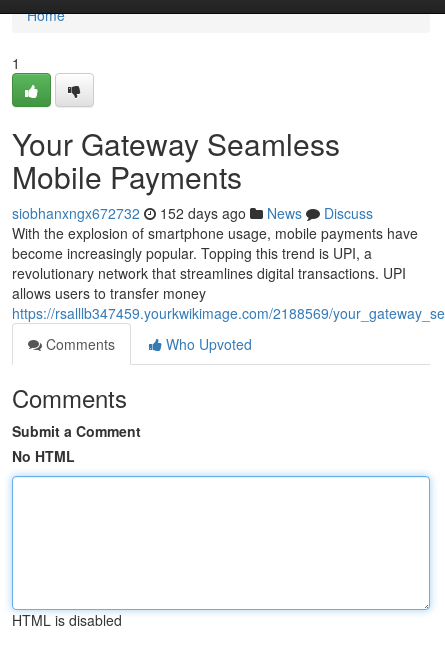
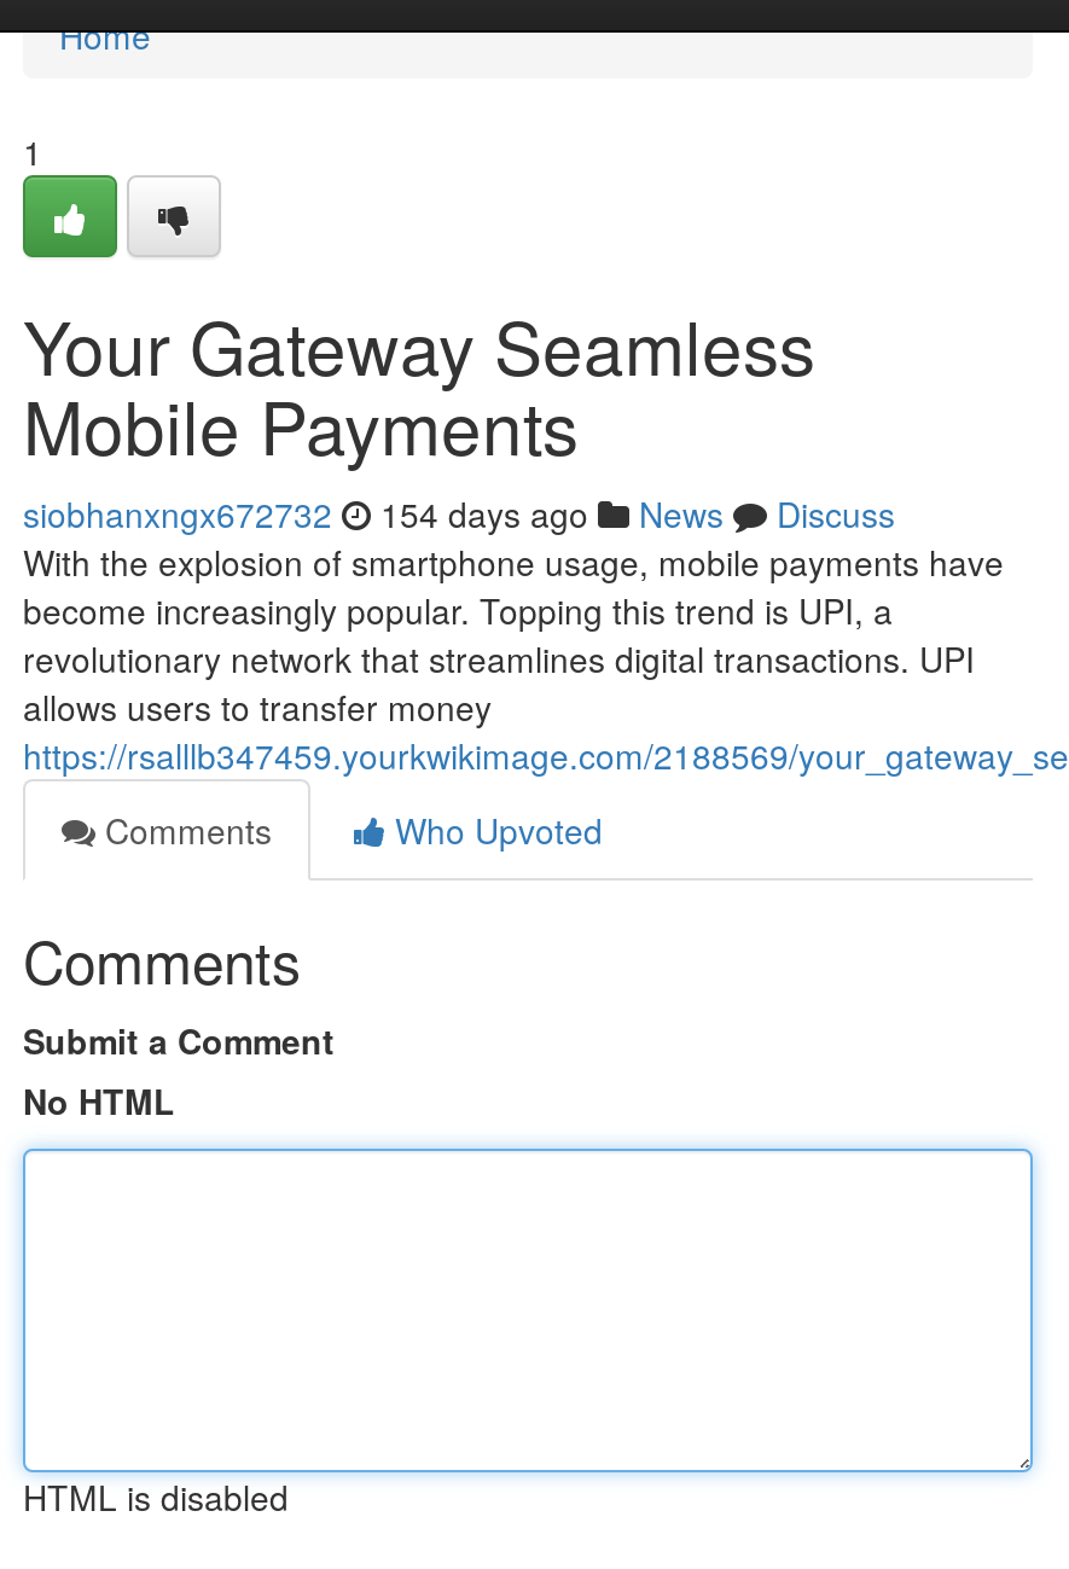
[12,203,373,223] siobhanxngx672732 152 days ago News Discuss -> [23,489,895,537] siobhanxngx672732 154 days ago News Discuss

